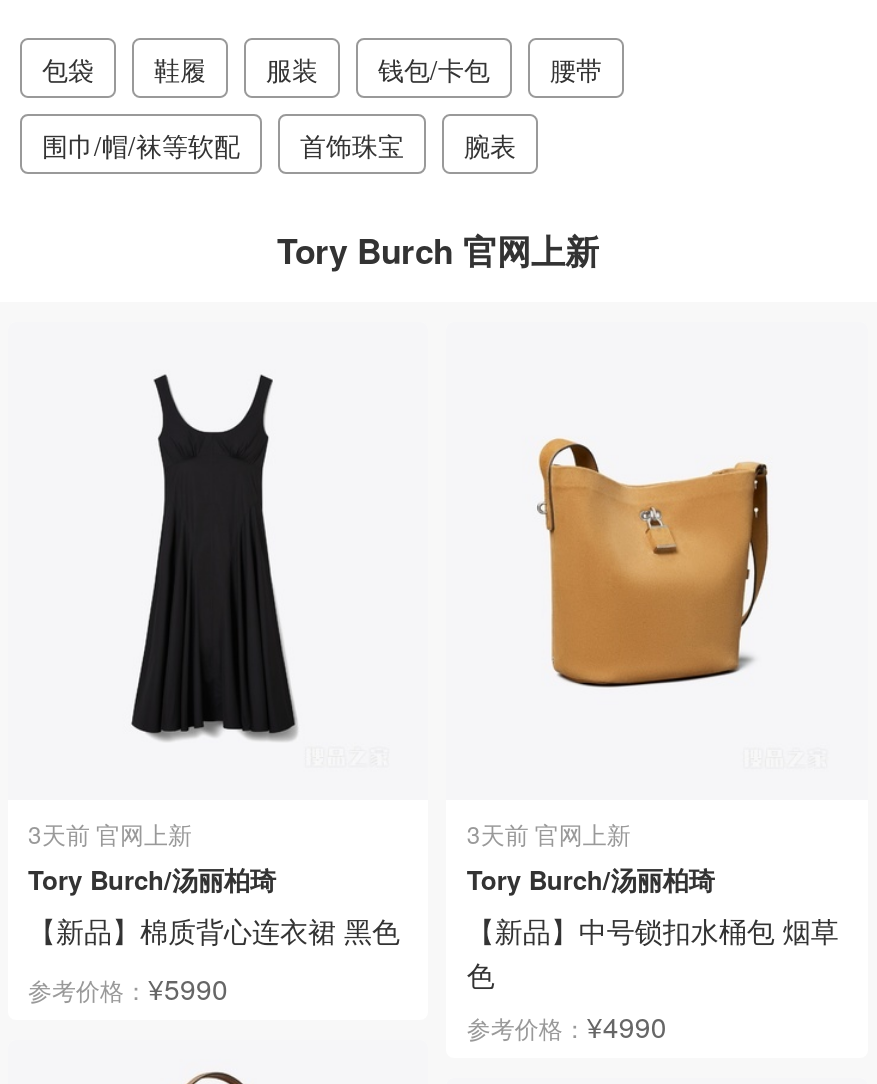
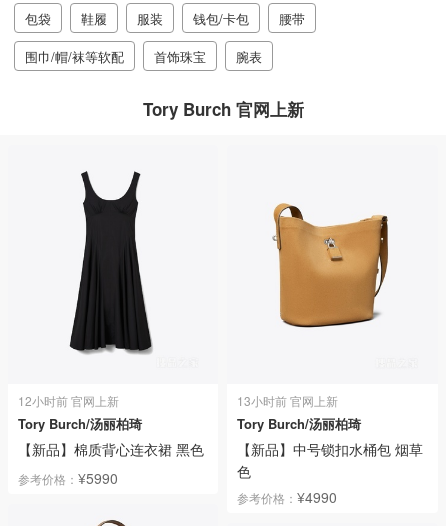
[28,816,192,850] 3天前 官网上新 -> [18,392,119,409] 12小时前 官网上新
[467,816,631,850] 3天前 官网上新 -> [237,392,338,409] 13小时前 官网上新

